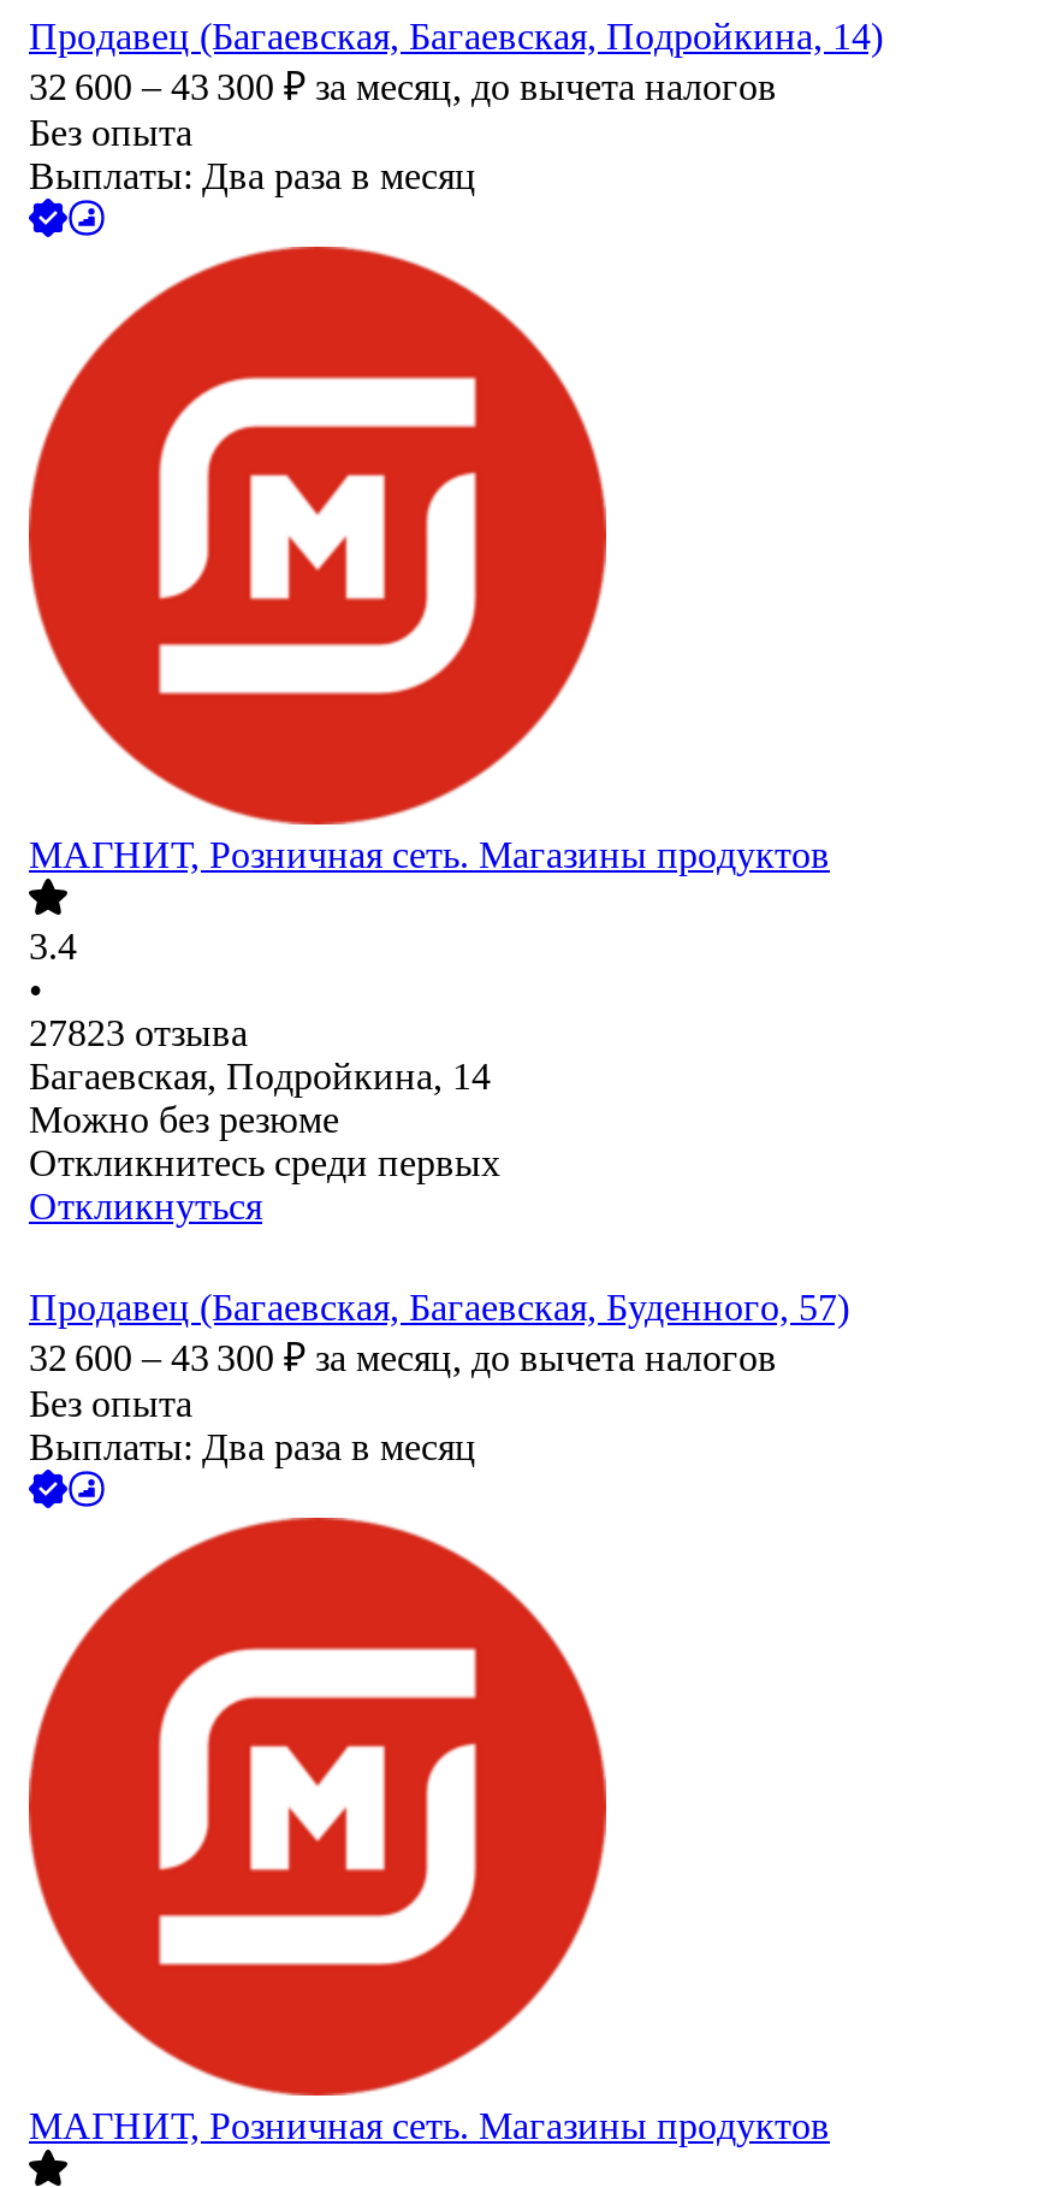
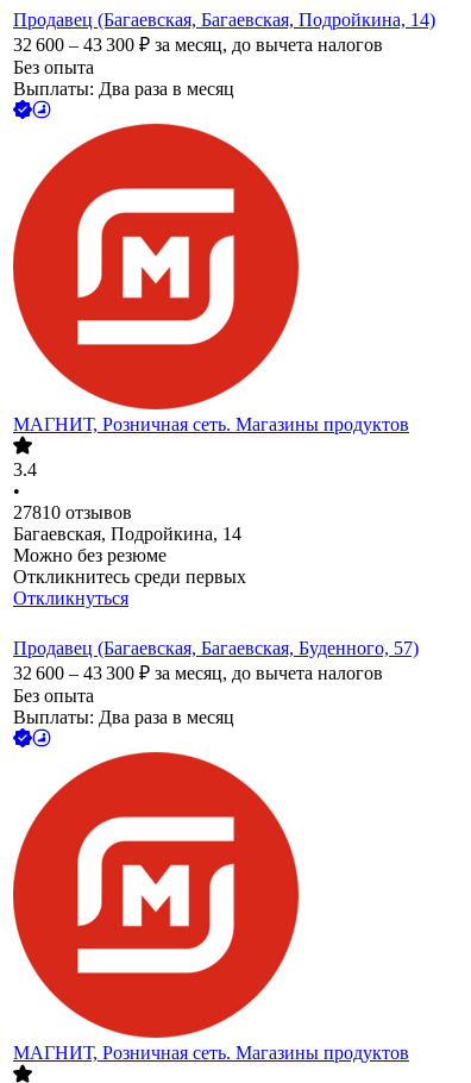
[29,1013,248,1054] 27823 отзыва -> [13,503,132,523] 27810 отзывов

